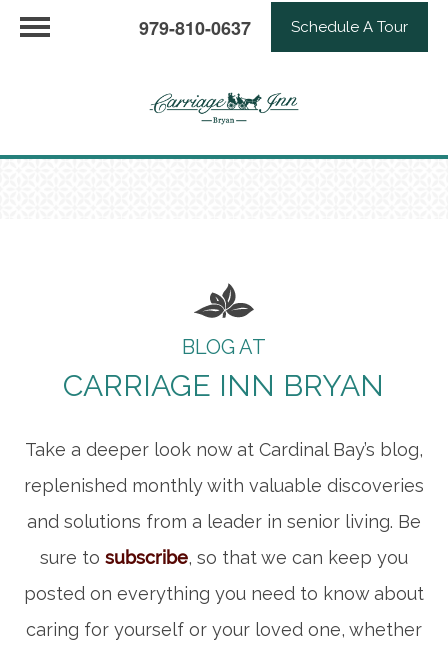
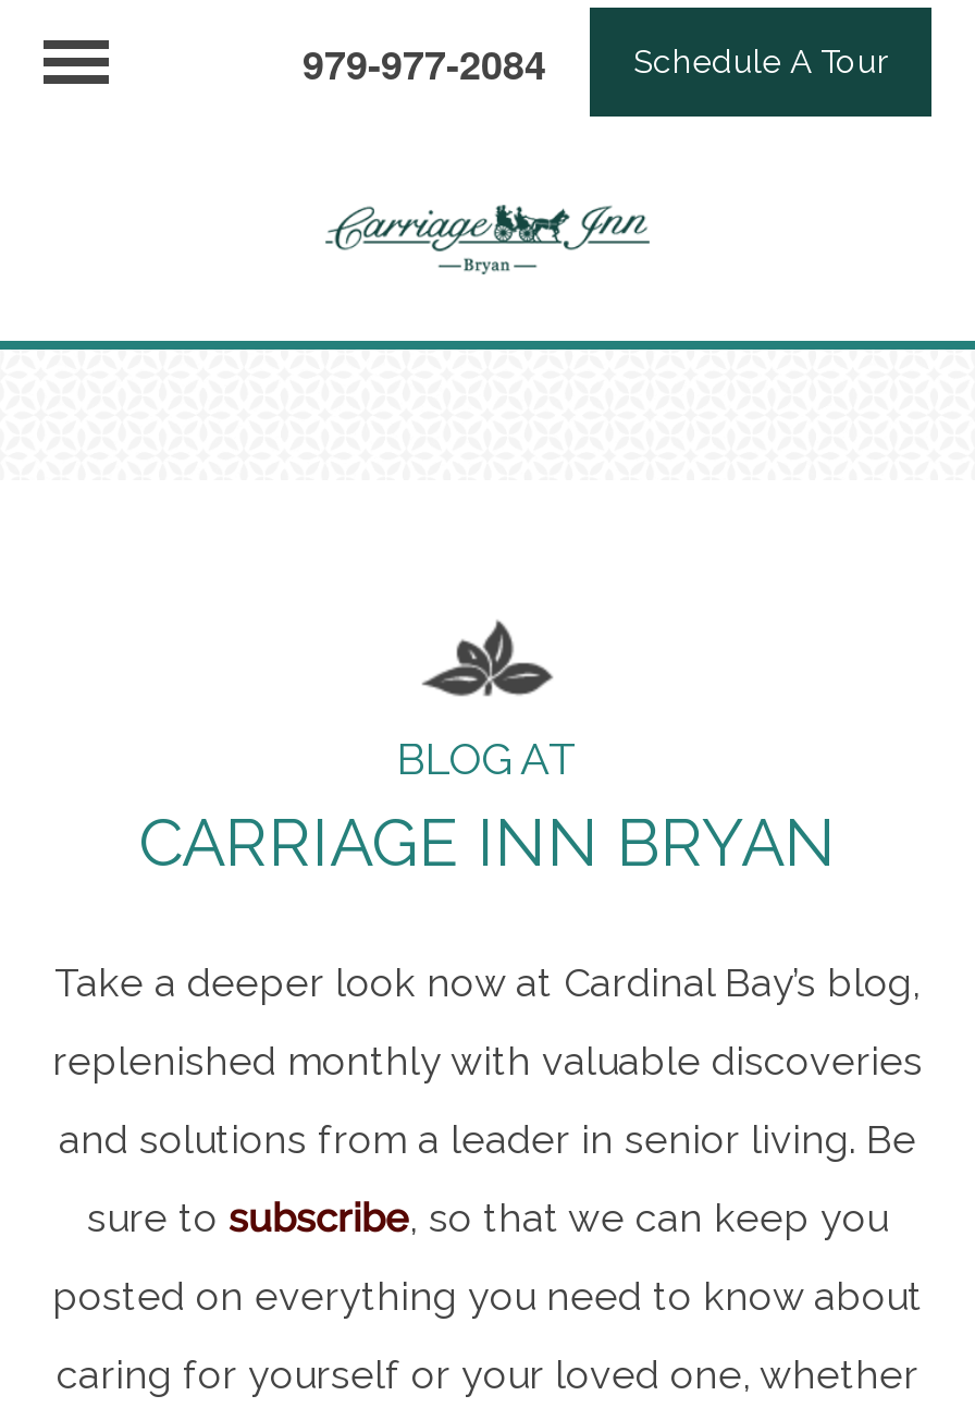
[139,15,251,41] 979-810-0637 -> [303,36,546,93] 979-977-2084

